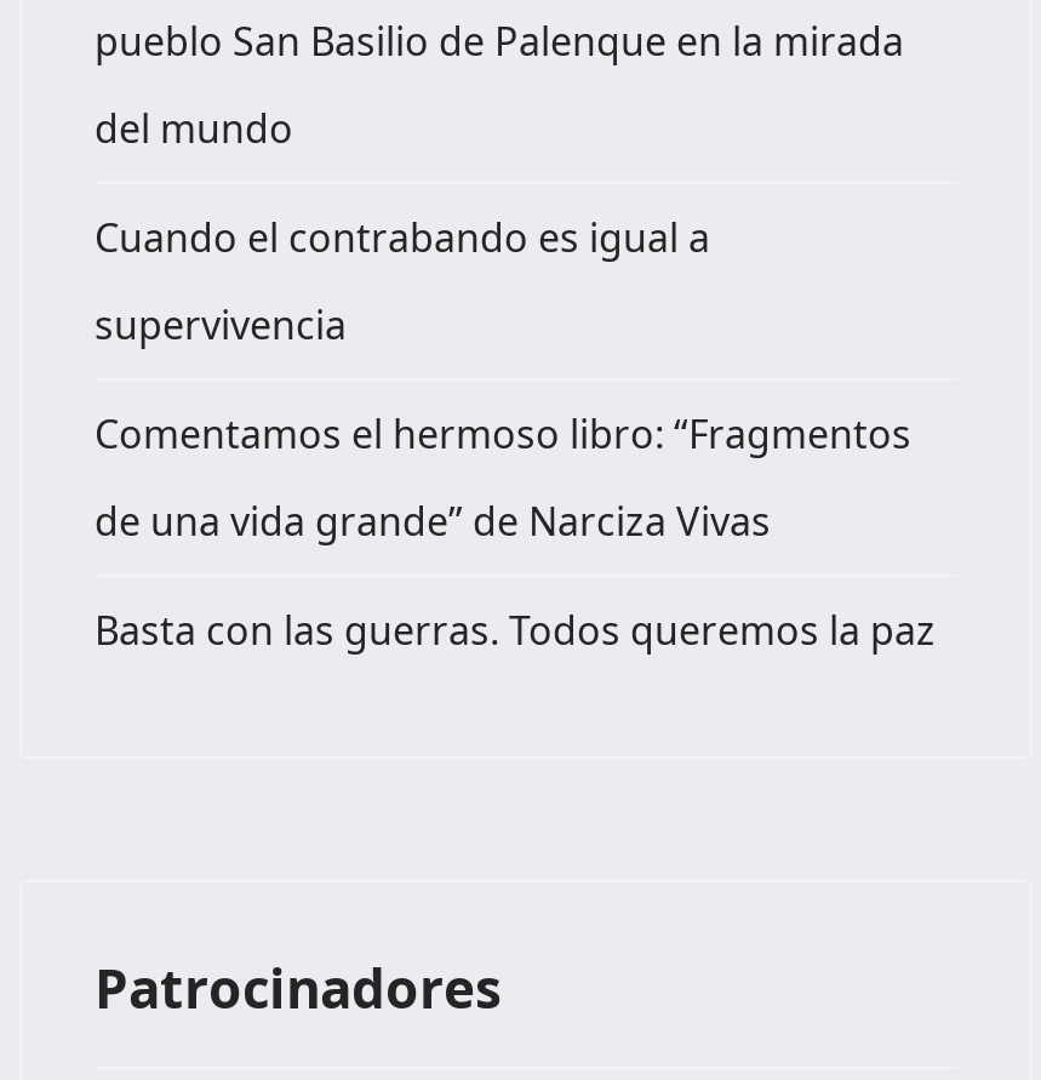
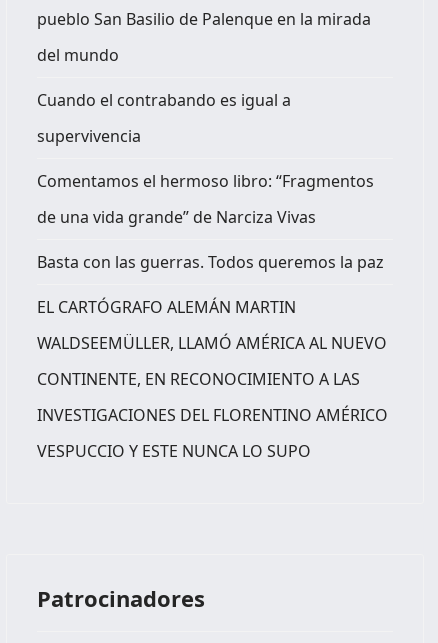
none -> [37,295,388,461] EL CARTÓGRAFO ALEMÁN MARTIN | WALDSEEMÜLLER, LLAMÓ AMÉRICA AL NUEVO | CONTINENTE, EN RECONOCIMIENTO A LAS | INVESTIGACIONES DEL FLORENTINO AMÉRICO | VESPUCCIO Y ESTE NUNCA LO SUPO

